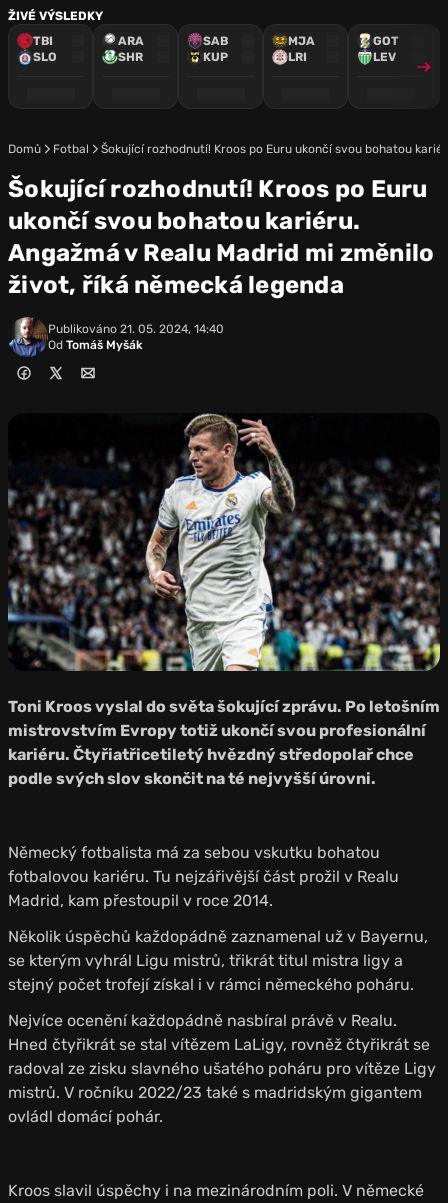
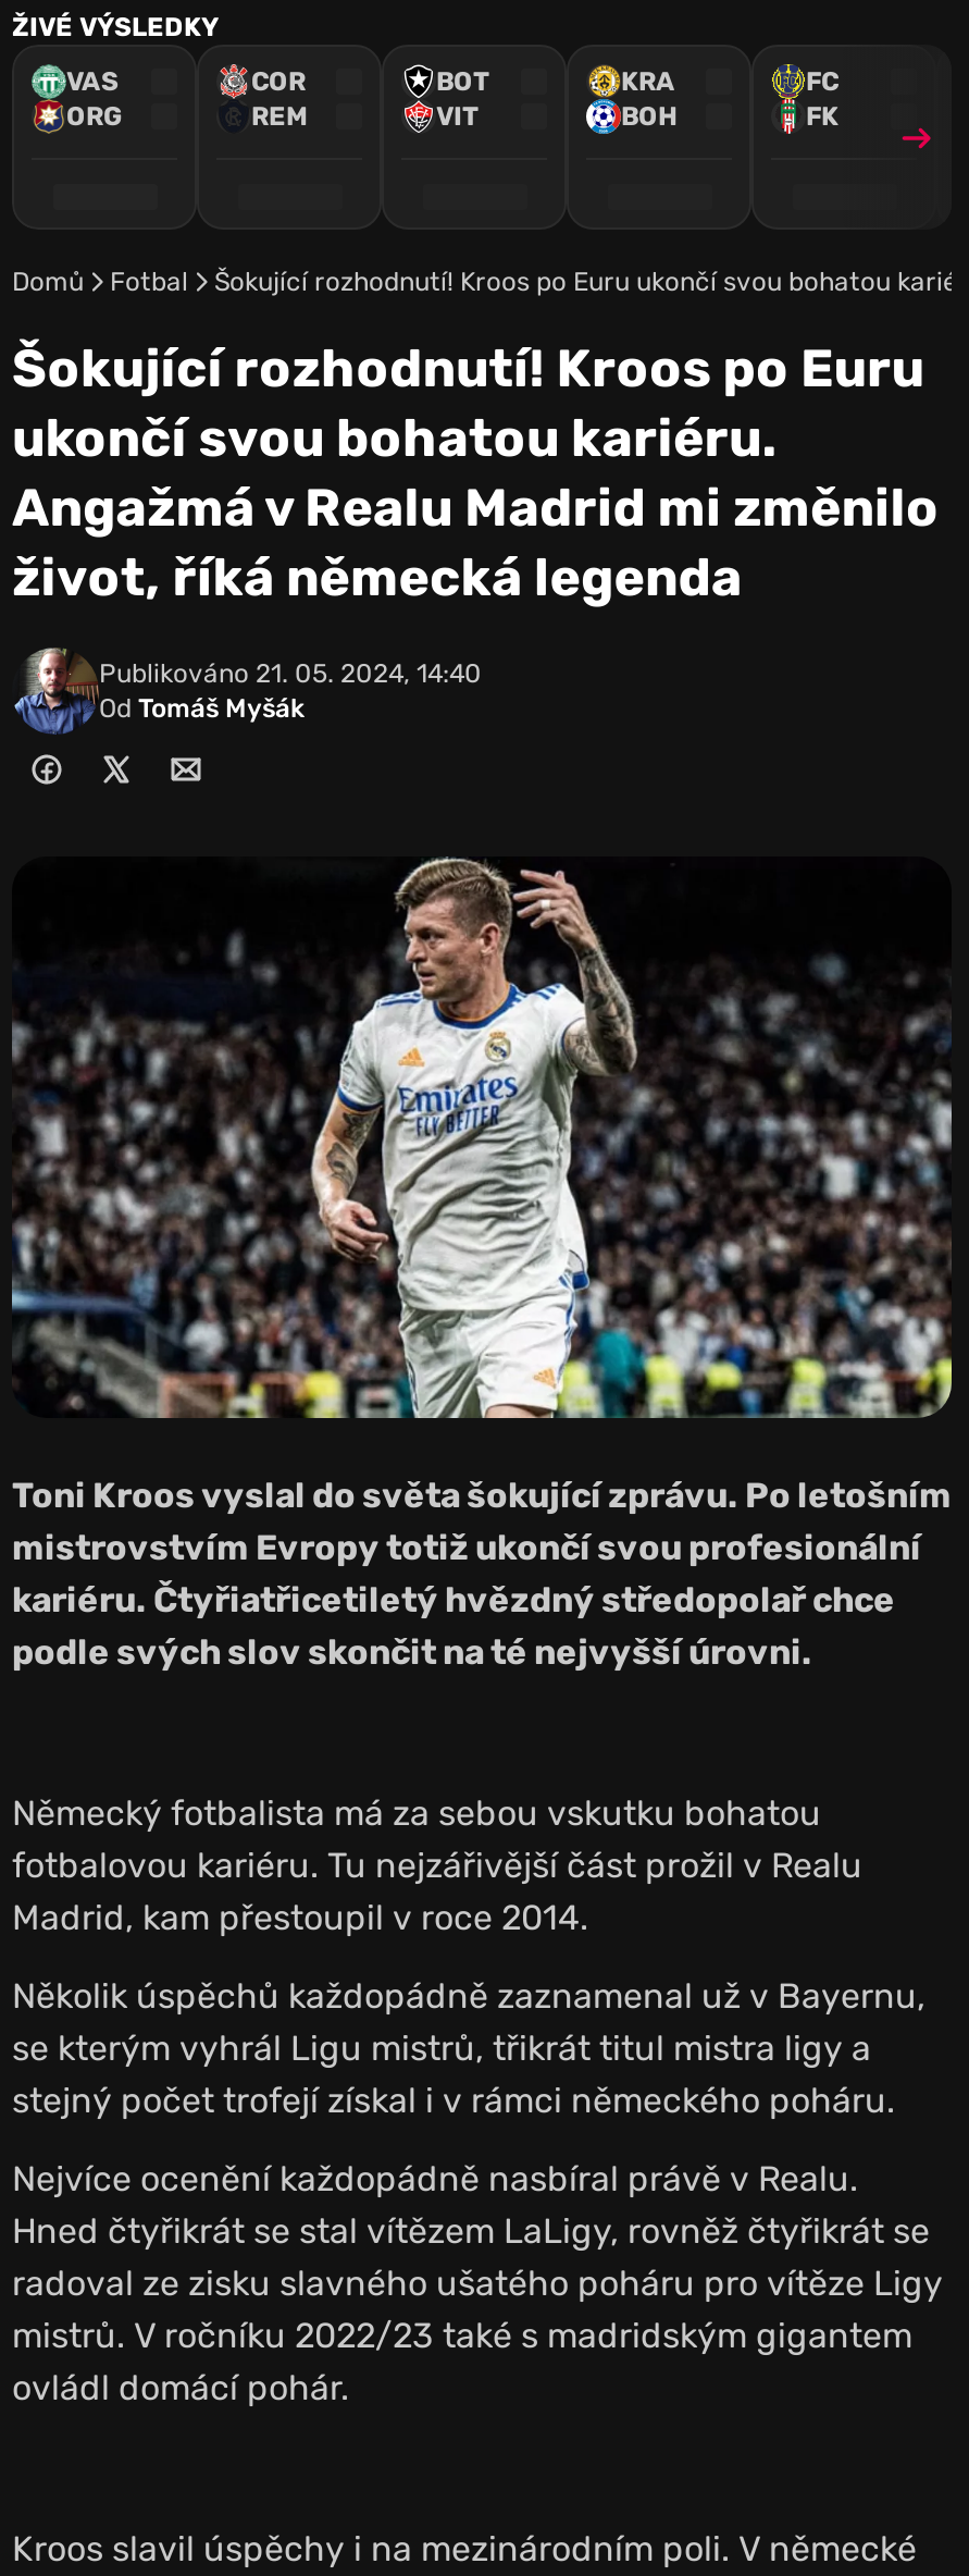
[33,34,57,64] TBI | SLO -> [66,66,123,132] VAS | ORG
[118,34,144,64] ARA | SHR -> [251,66,308,132] COR | REM
[203,34,228,64] SAB | KUP -> [436,66,490,132] BOT | VIT
[288,34,315,64] MJA | LRI -> [621,66,678,132] KRA | BOH
[373,34,399,64] GOT | LEV -> [806,66,838,132] FC | FK

